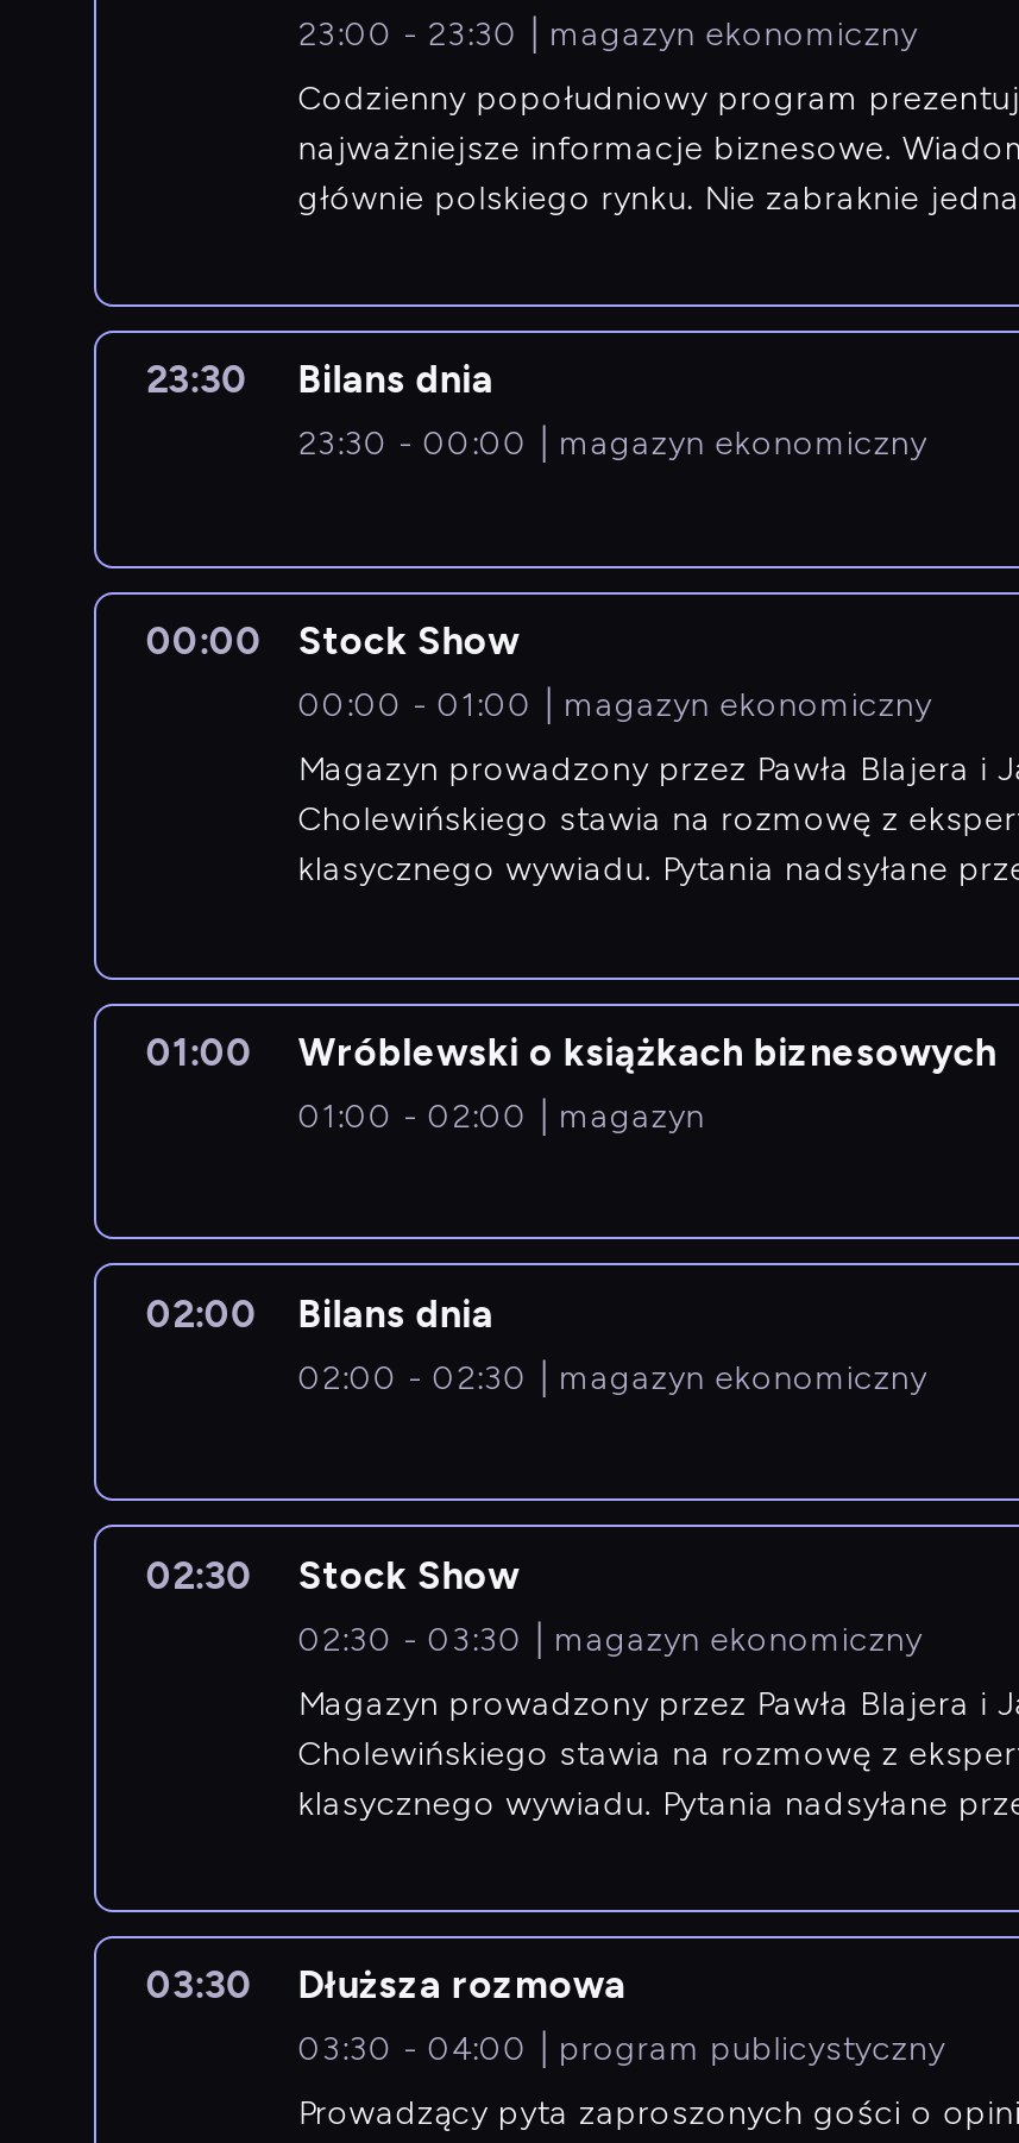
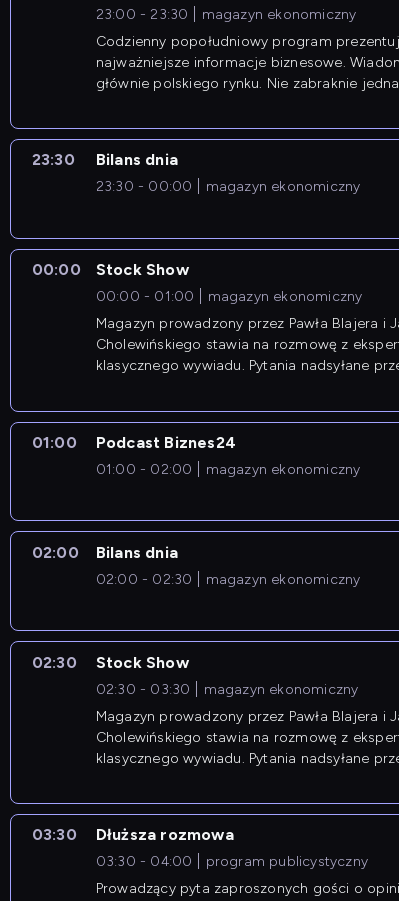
[298,1030,997,1075] Wróblewski o książkach biznesowych -> [96,433,236,452] Podcast Biznes24
[559,1096,705,1137] magazyn -> [206,461,360,478] magazyn ekonomiczny

